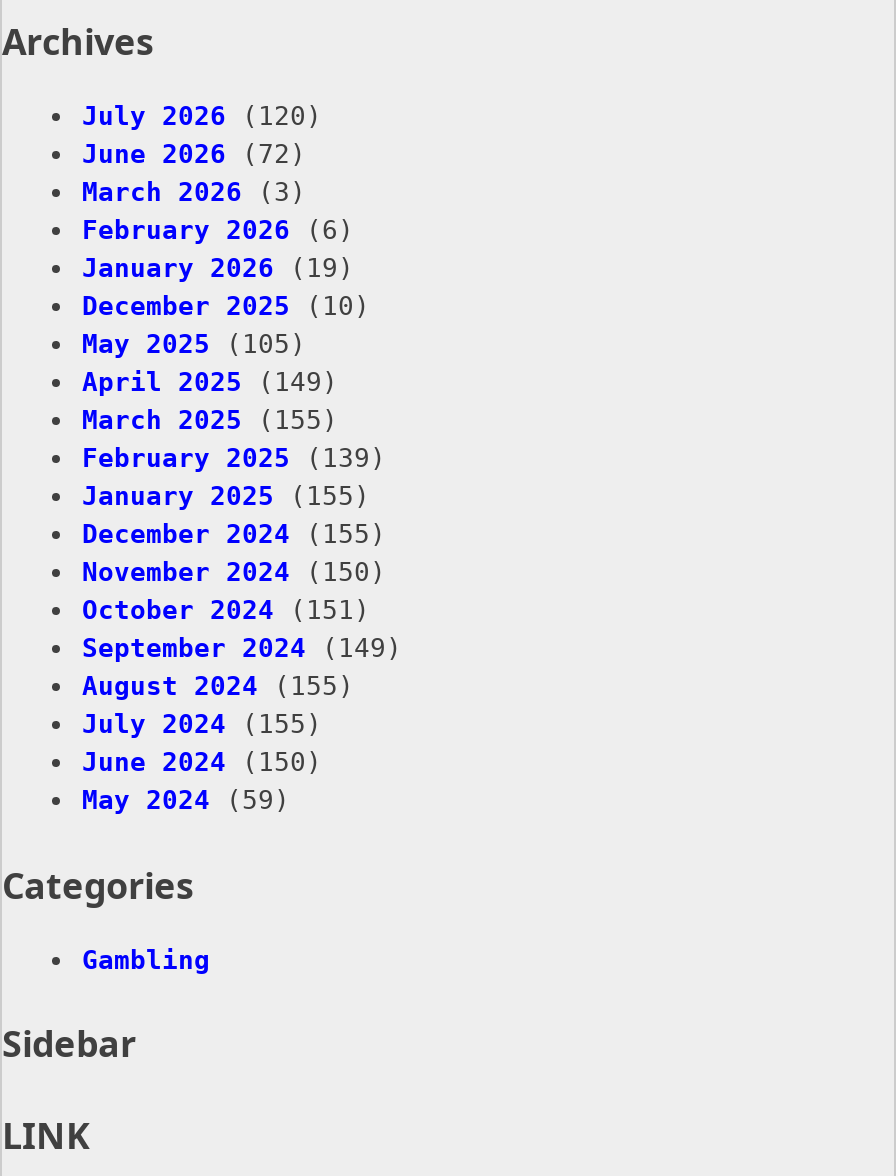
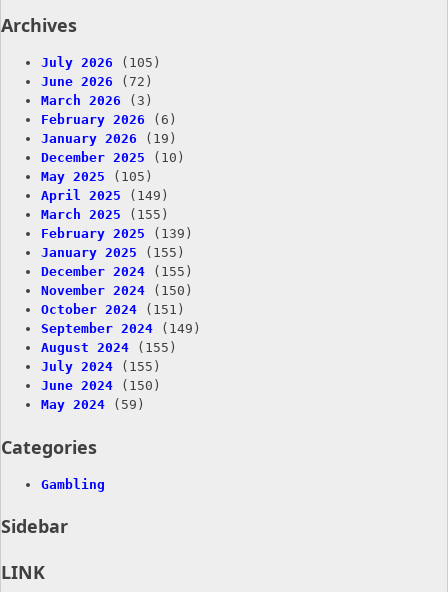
[82,101,322,131] July 2026 (120) -> [41,55,161,70] July 2026 (105)

